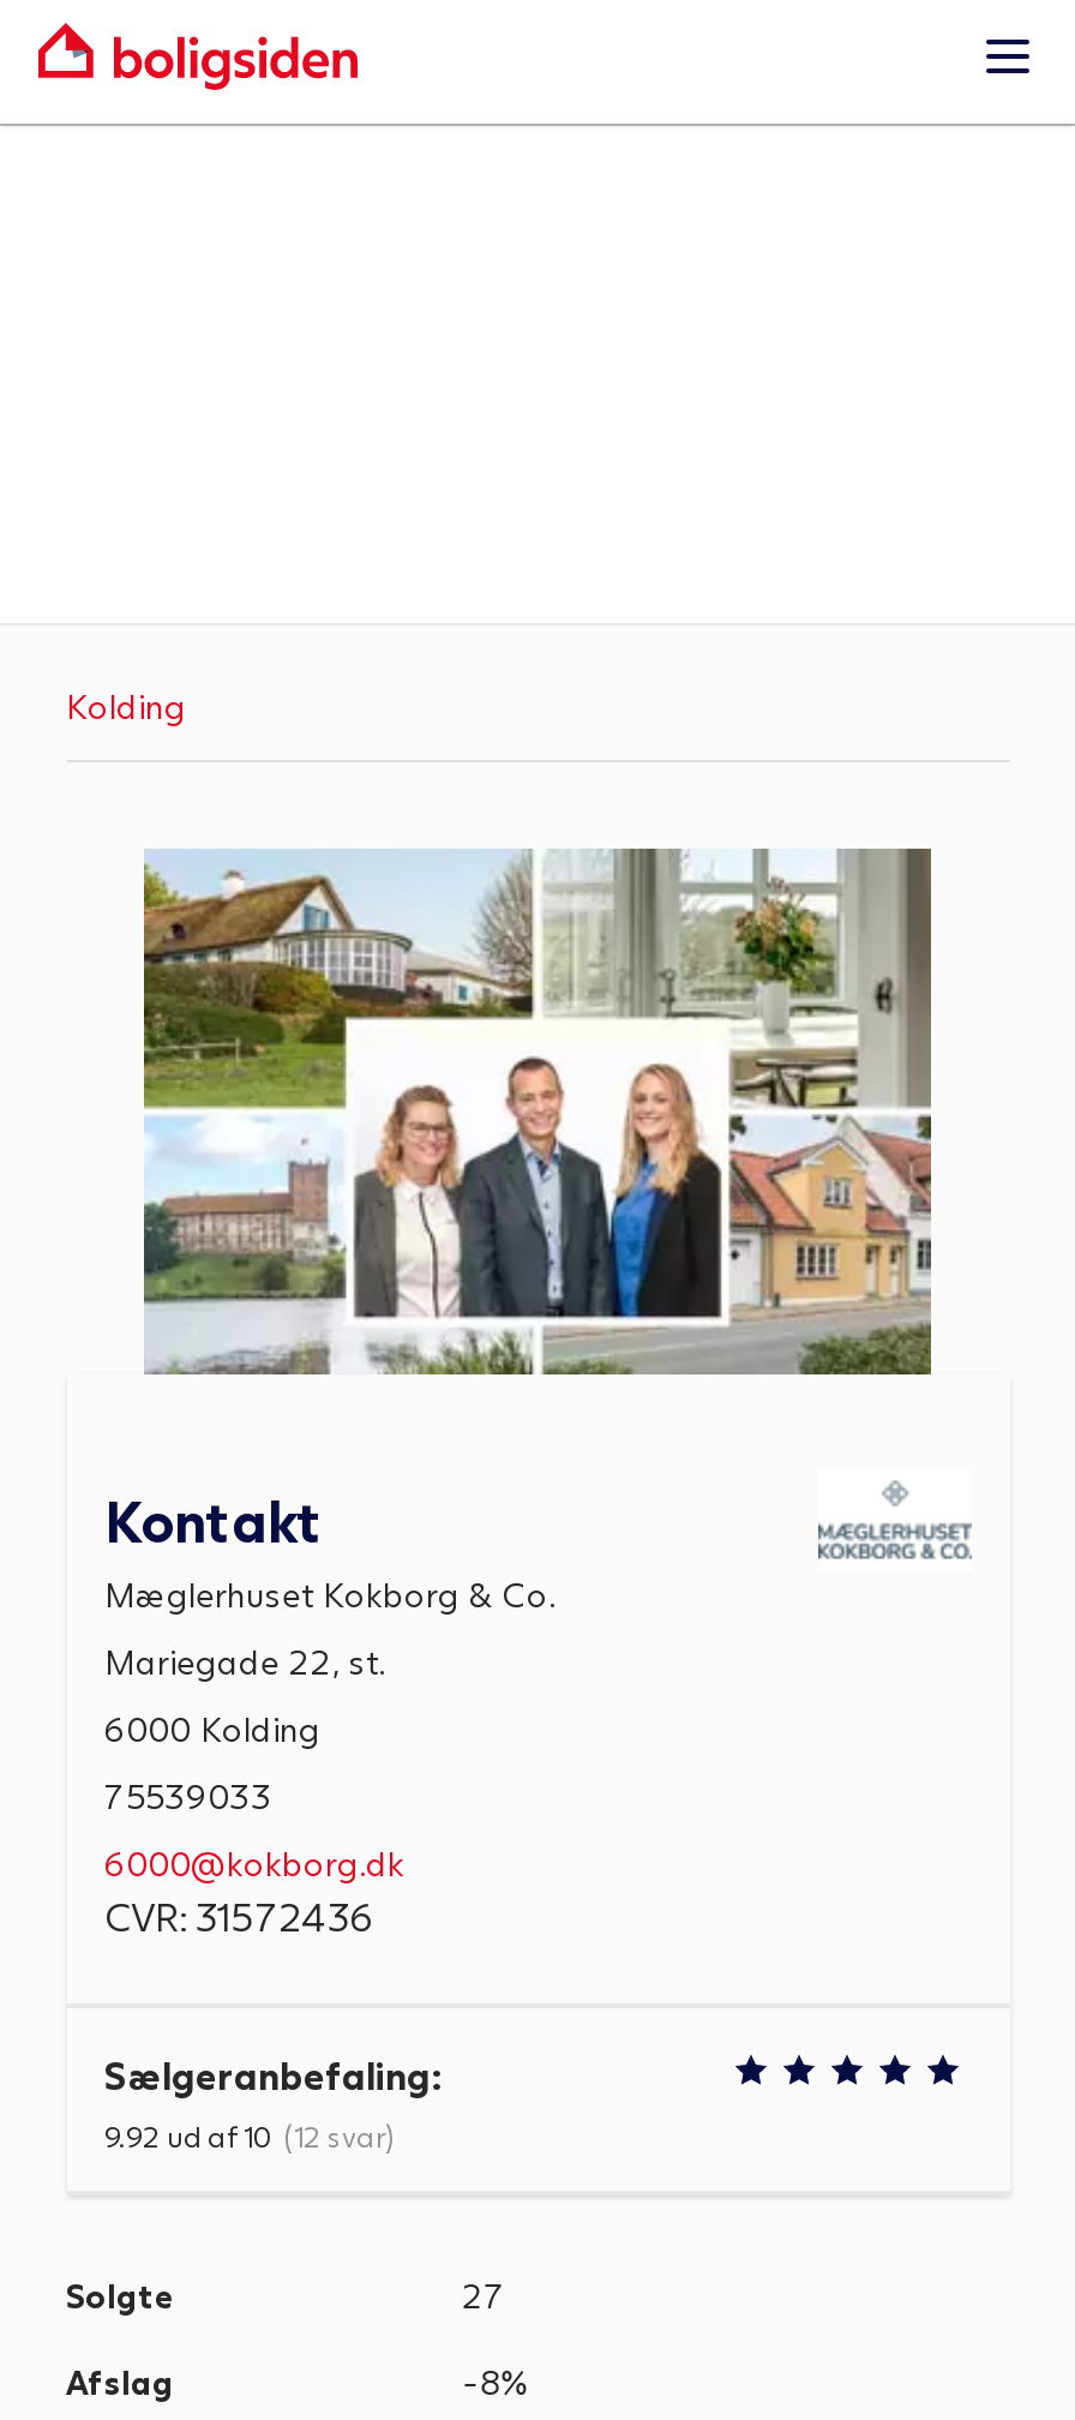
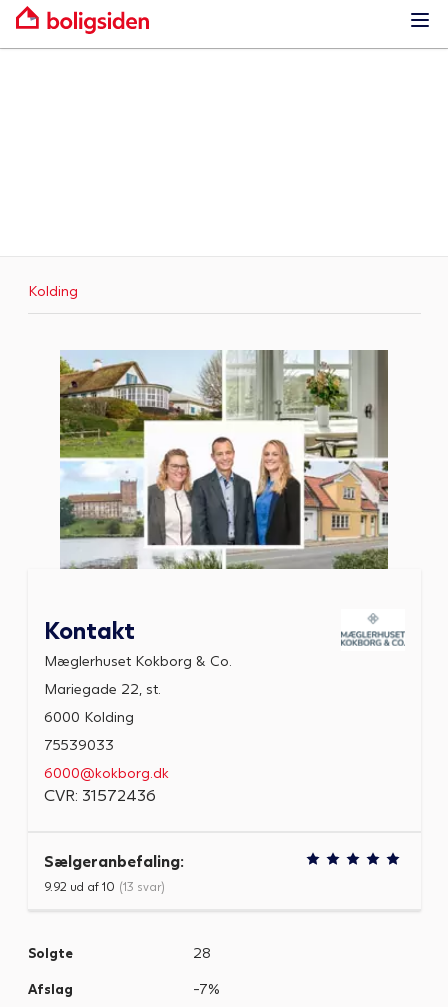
[104,2119,395,2155] 9.92 ud af 10 (12 svar) -> [43,879,164,894] 9.92 ud af 10 (13 svar)
[462,2275,506,2316] 27 -> [193,944,211,961] 28
[462,2362,530,2403] -8% -> [193,980,220,997] -7%

